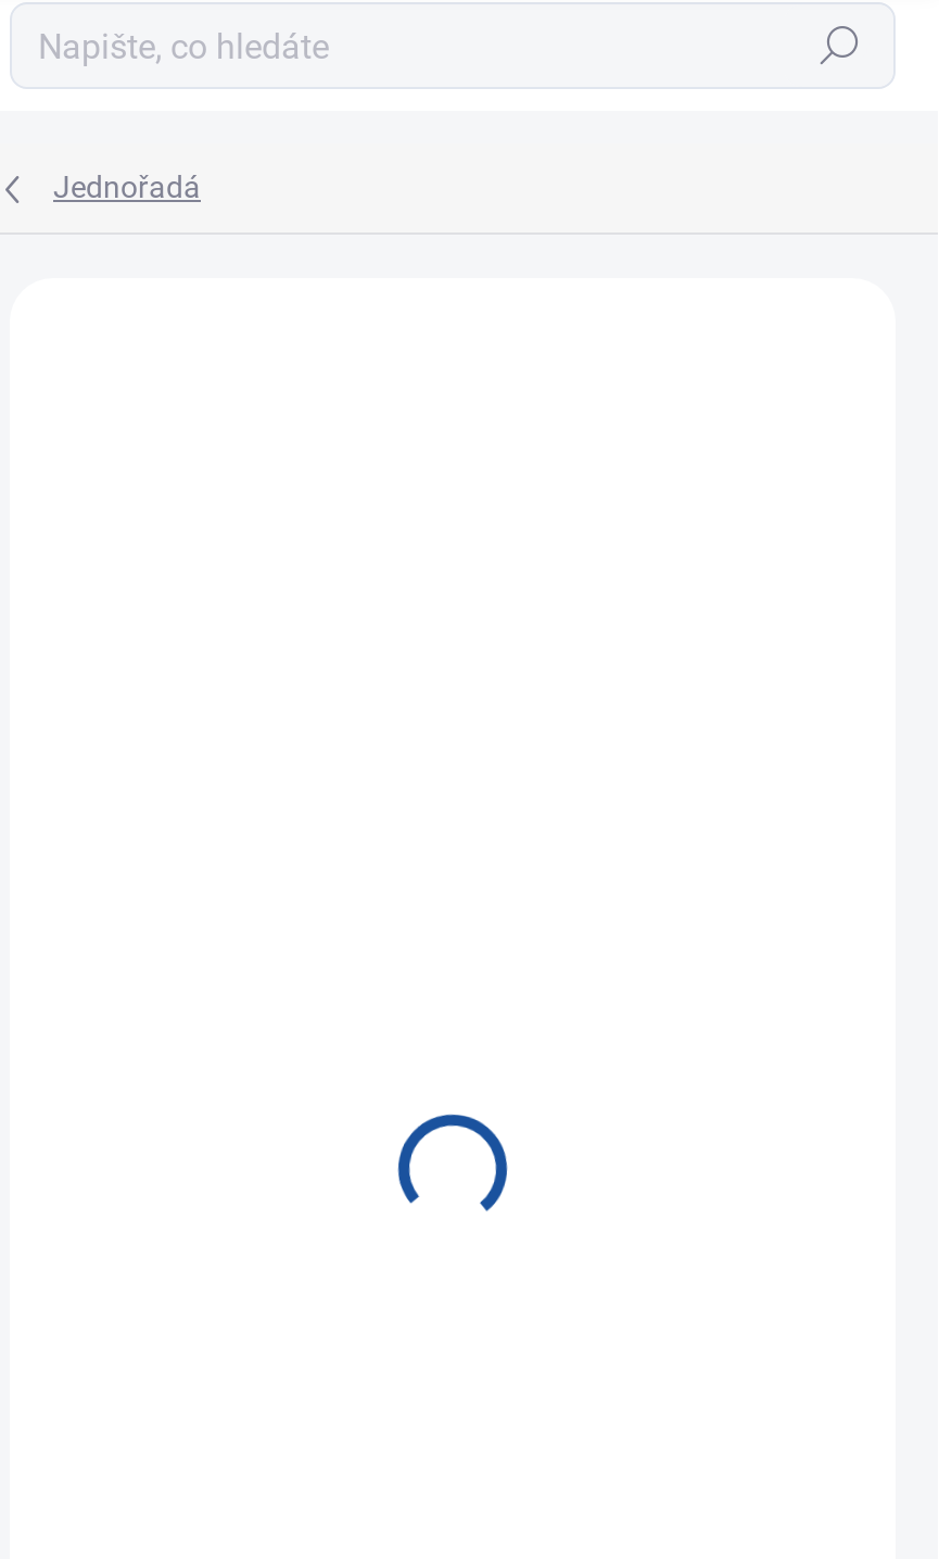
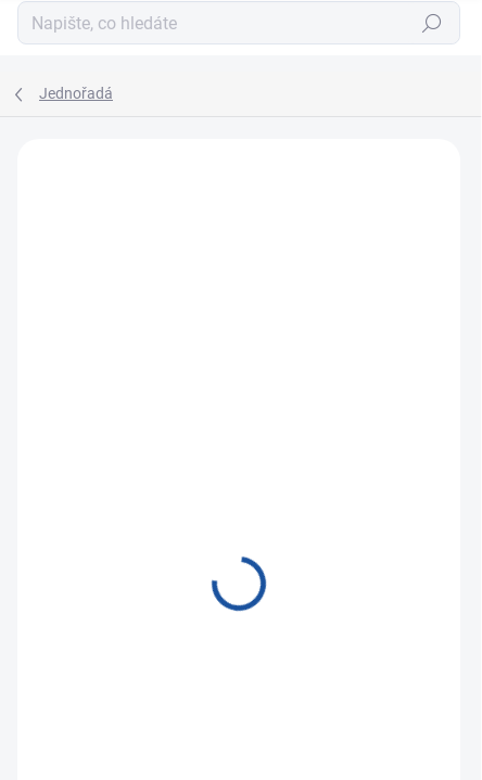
[396,1110,505,1225] [image] -> [211,555,265,613] [image]

